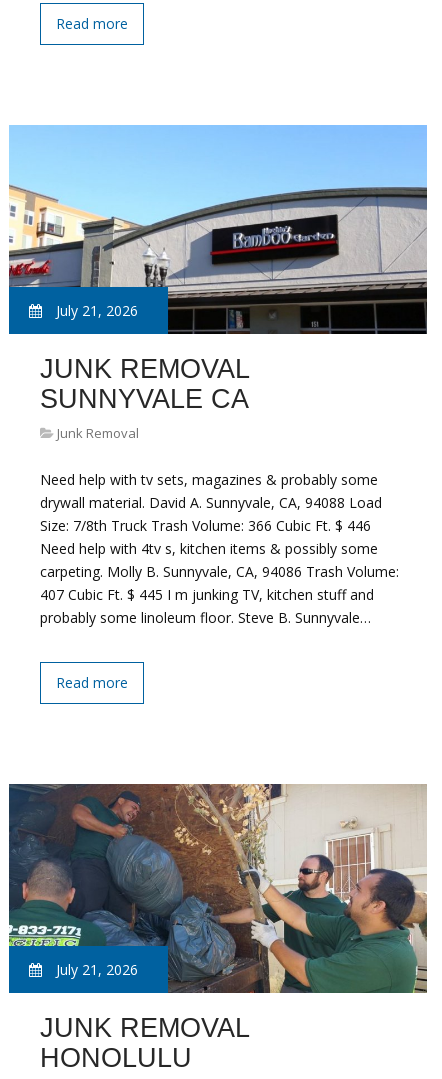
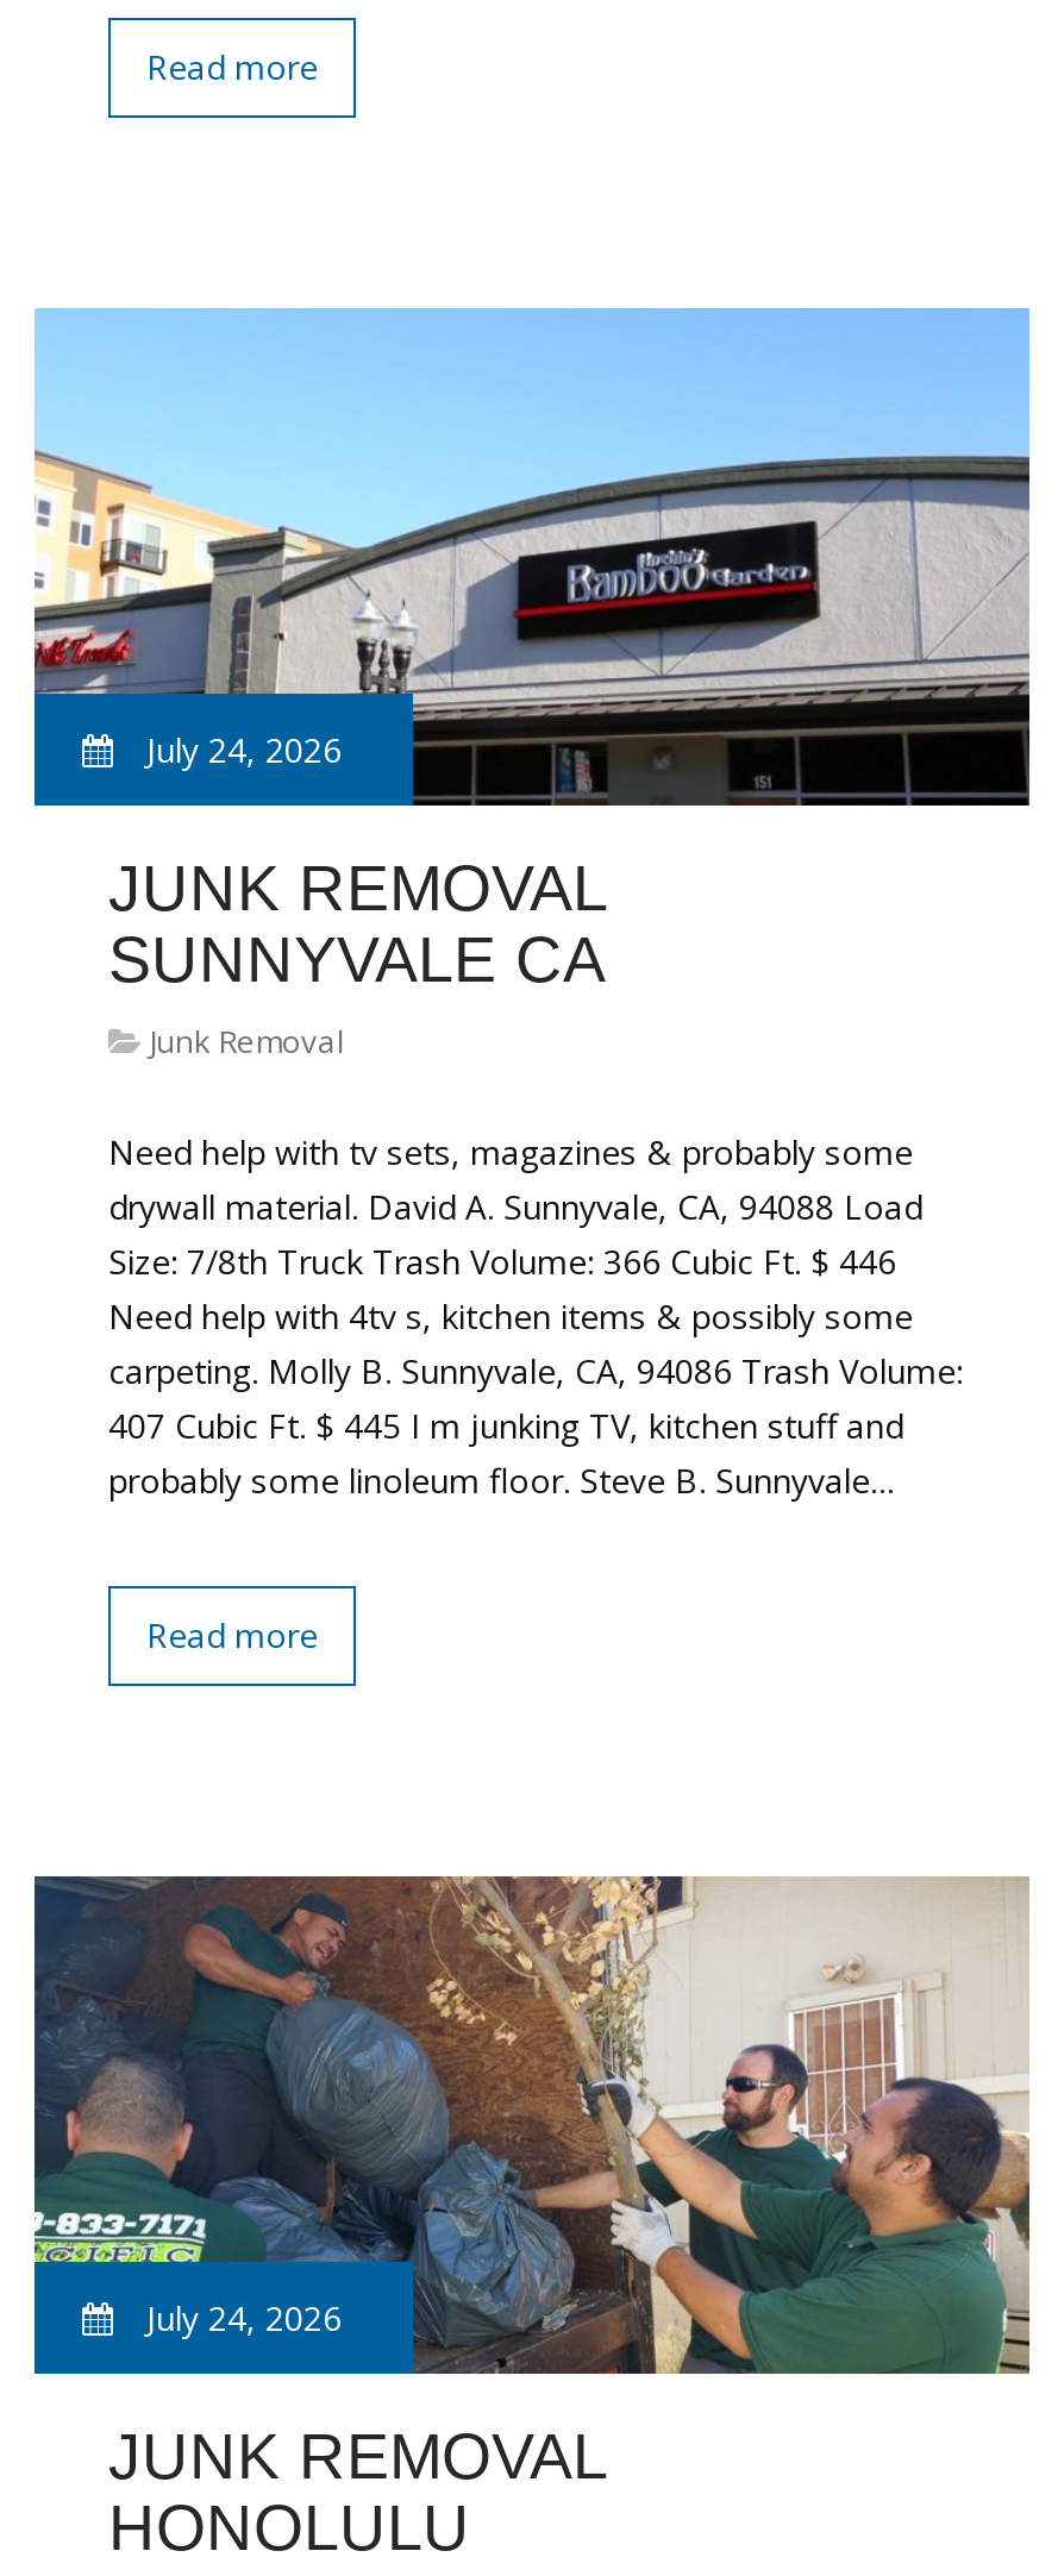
[52,301,138,320] July 21, 2026 -> [137,727,342,772] July 24, 2026
[52,960,138,979] July 21, 2026 -> [137,2295,342,2340] July 24, 2026

